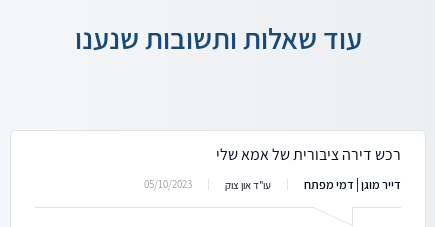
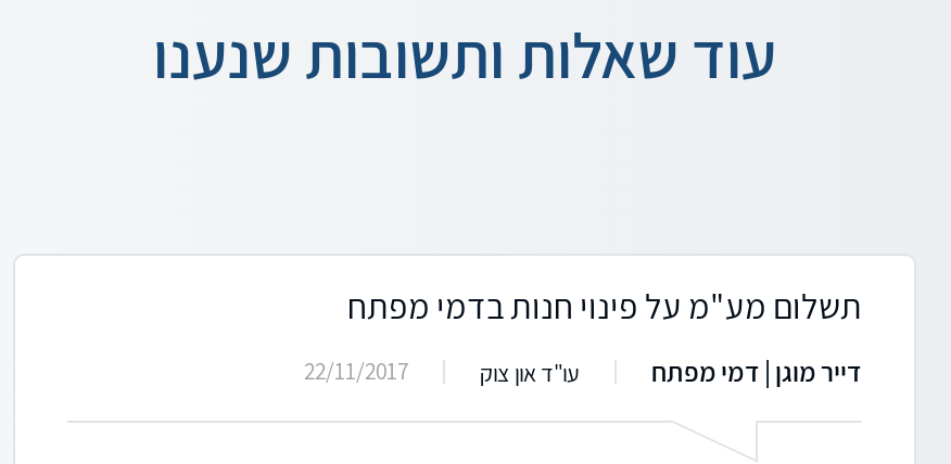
[216,144,401,165] רכש דירה ציבורית של אמא שלי -> [347,284,862,330] תשלום מע"מ על פינוי חנות בדמי מפתח
[144,177,192,191] 05/10/2023 -> [304,356,408,386] 22/11/2017

